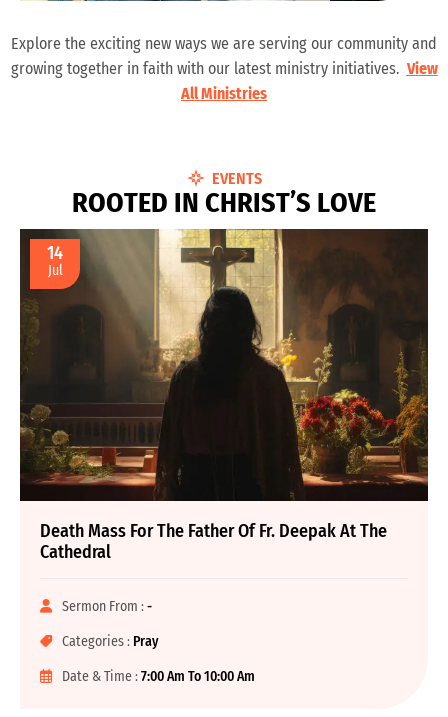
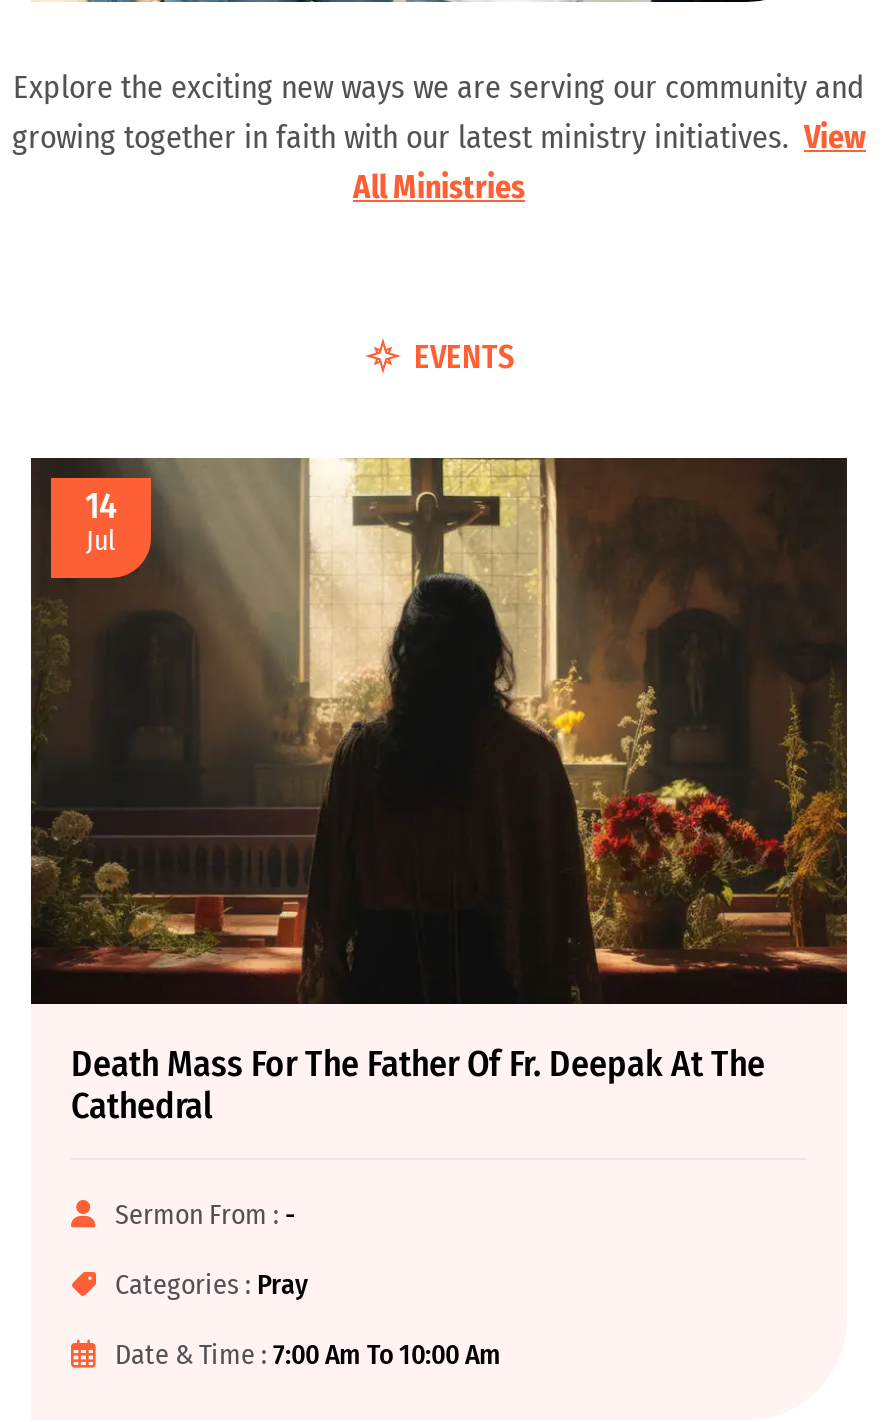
[72,186,376,219] ROOTED I N CHRIST’S LOVE -> none

